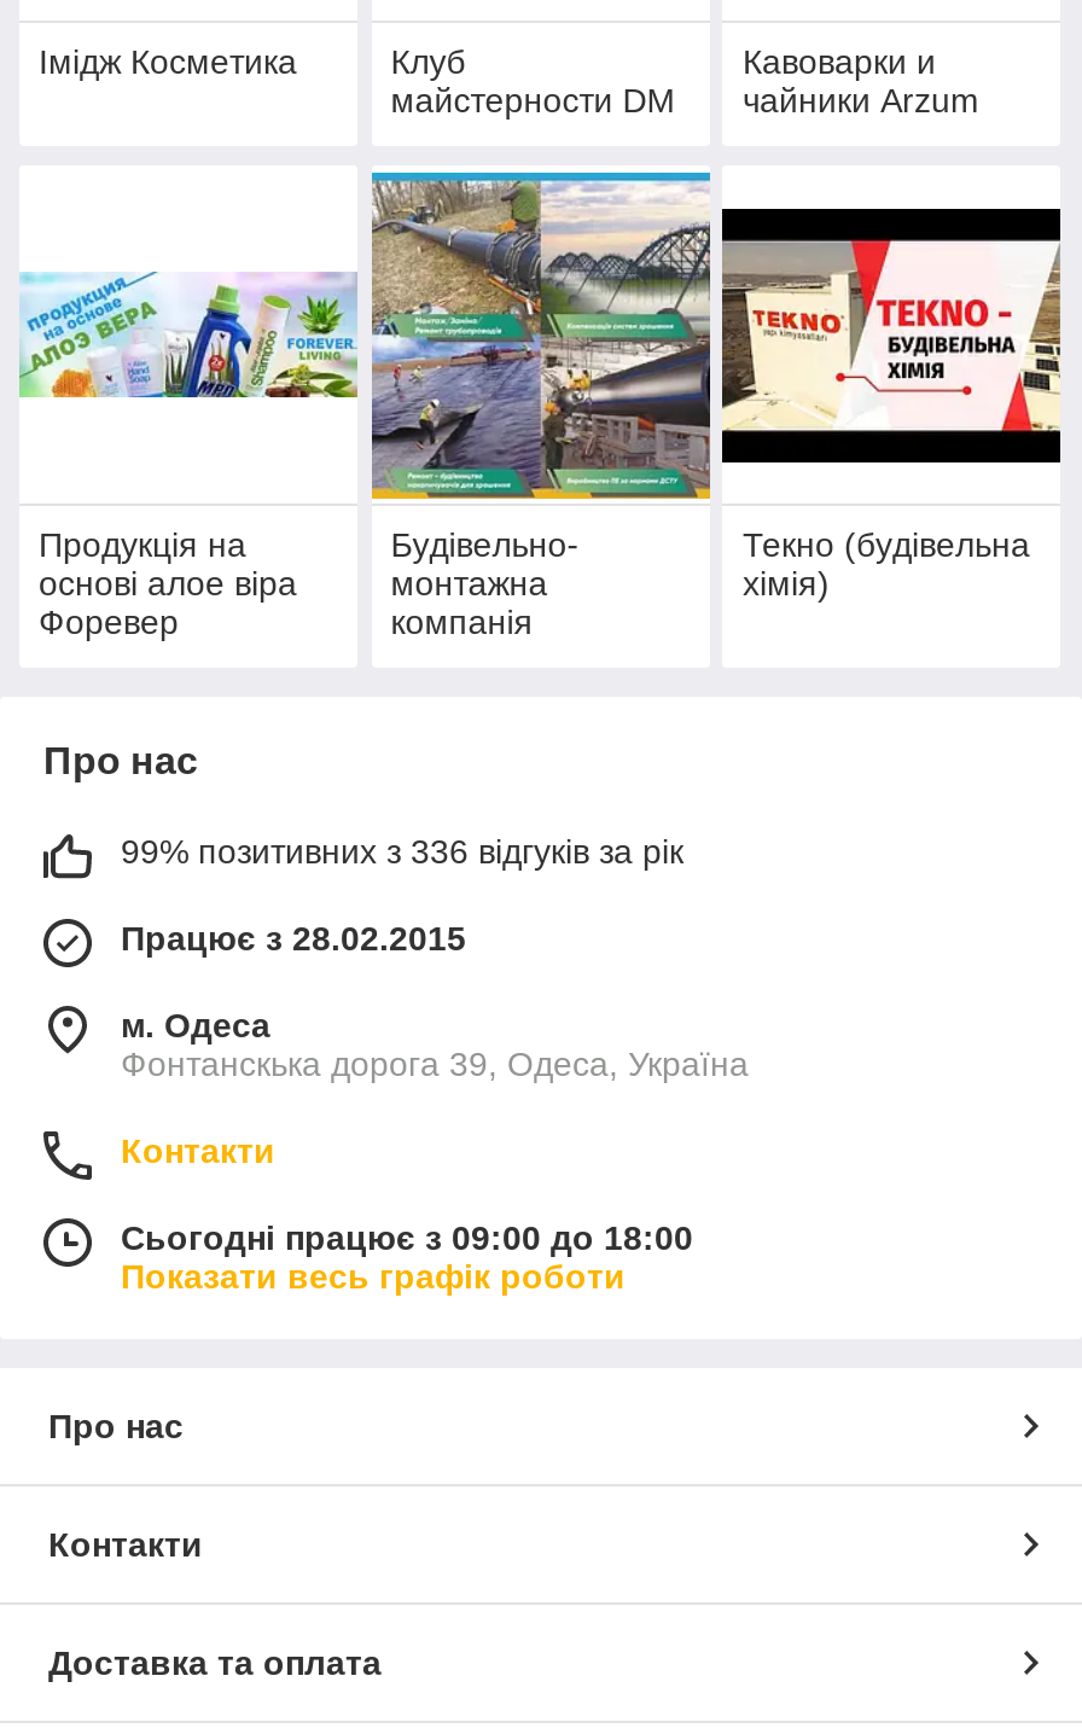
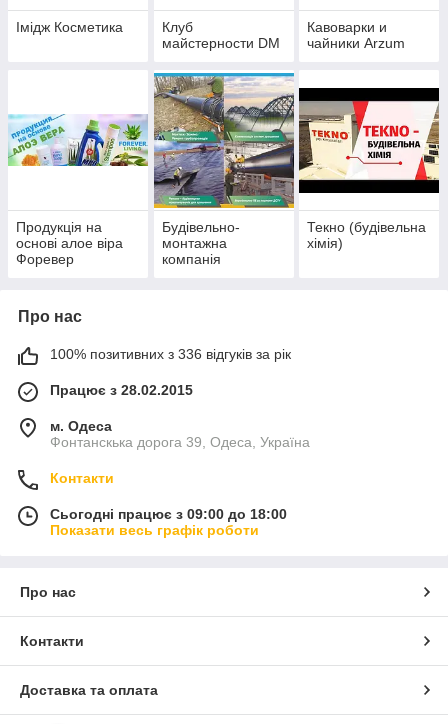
[121,832,683,871] 99% позитивних з 336 відгуків за рік -> [50,346,291,362] 100% позитивних з 336 відгуків за рік

